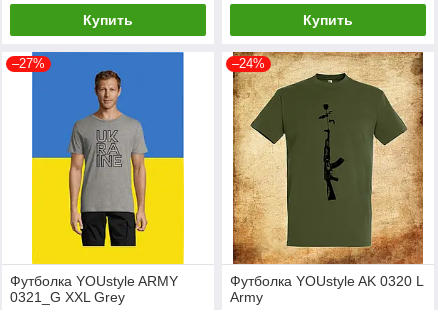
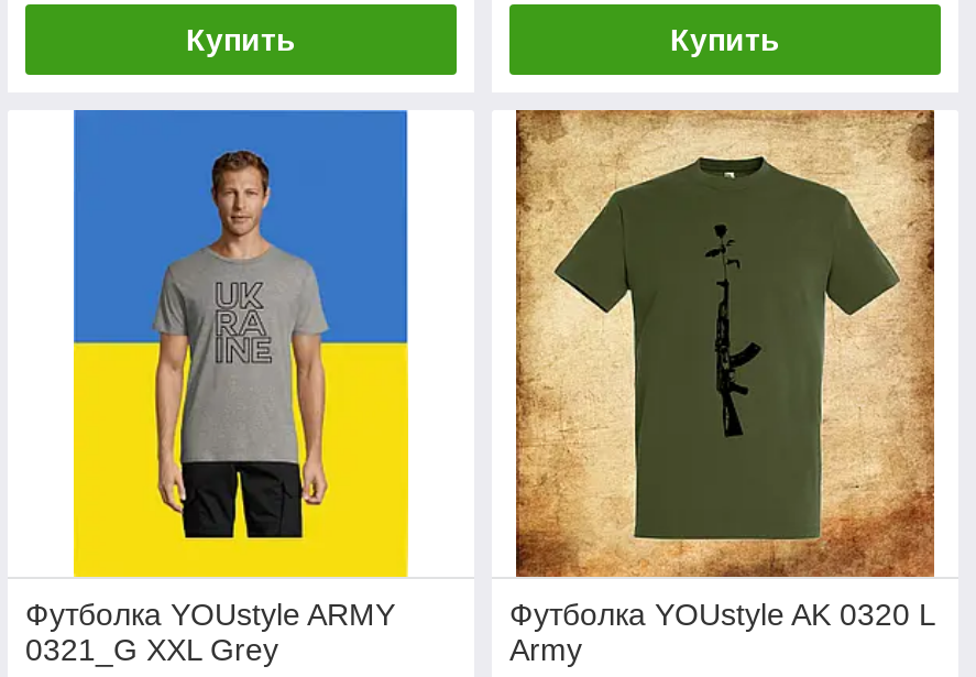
[12,56,45,71] –27% -> none
[232,56,265,71] –24% -> none

